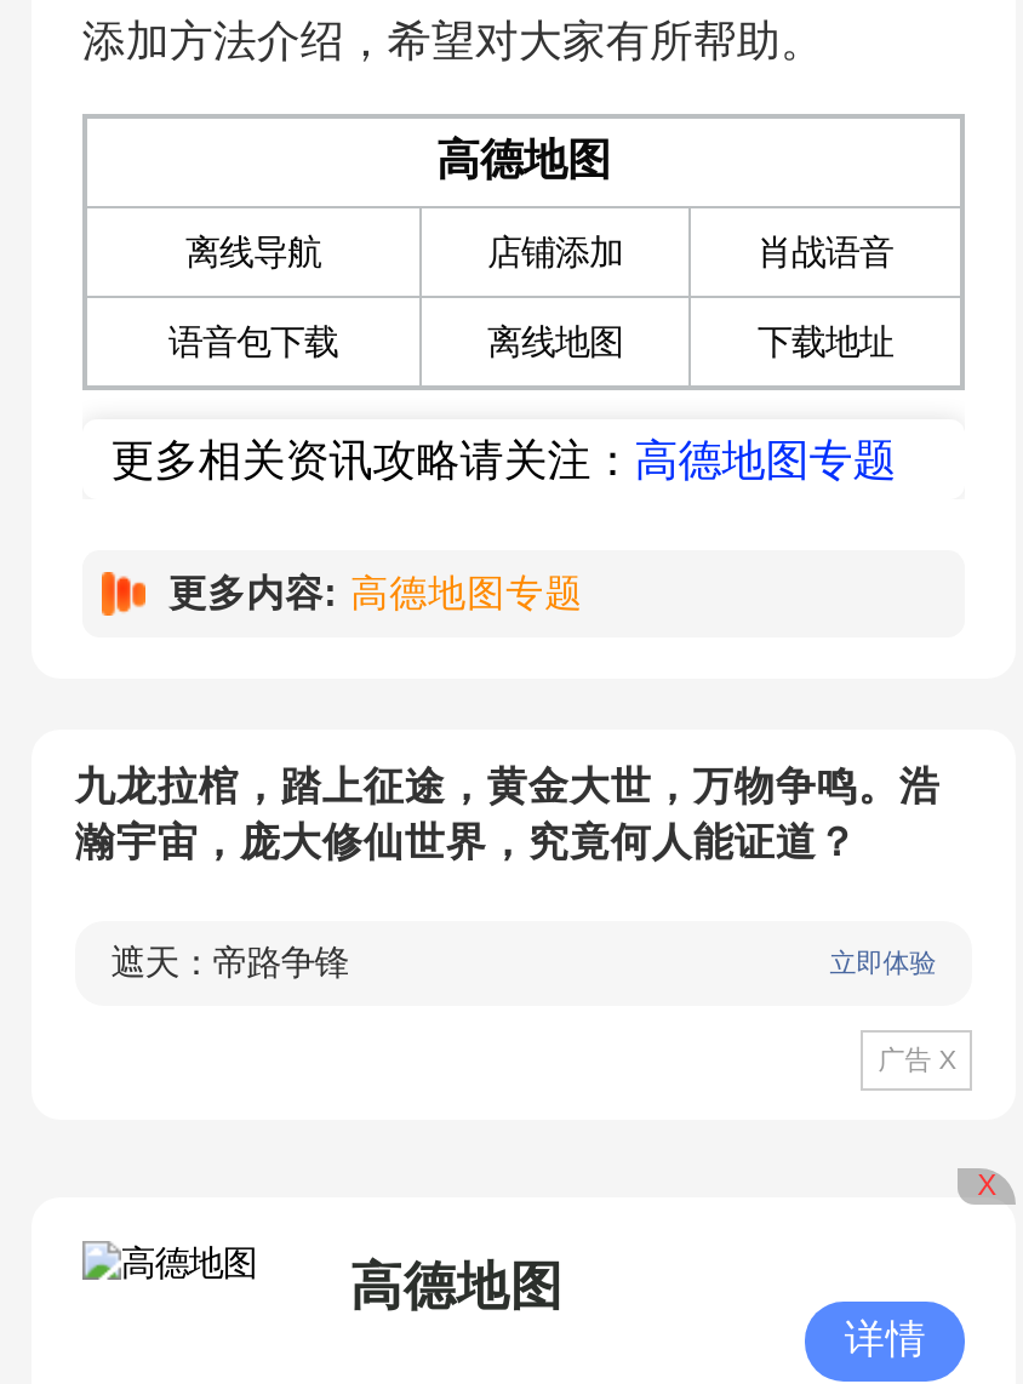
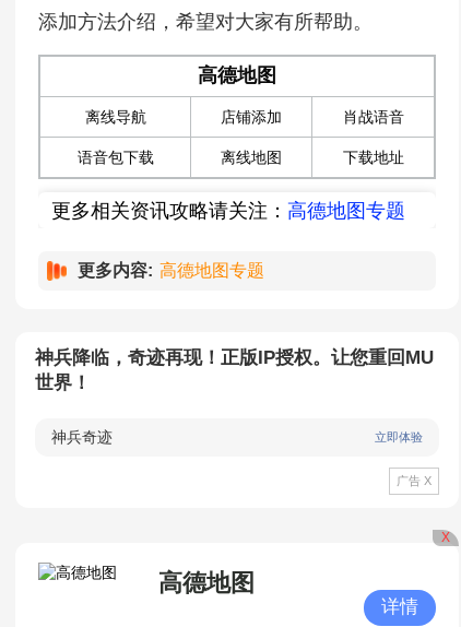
[75,764,940,866] 九龙拉棺，踏上征途，黄金大世，万物争鸣。浩 | 瀚宇宙，庞大修仙世界，究竟何人能证道？ -> [35,348,433,393] 神兵降临，奇迹再现！正版IP授权。让您重回MU | 世界！
[111,943,348,982] 遮天：帝路争锋 -> [51,428,112,446] 神兵奇迹

